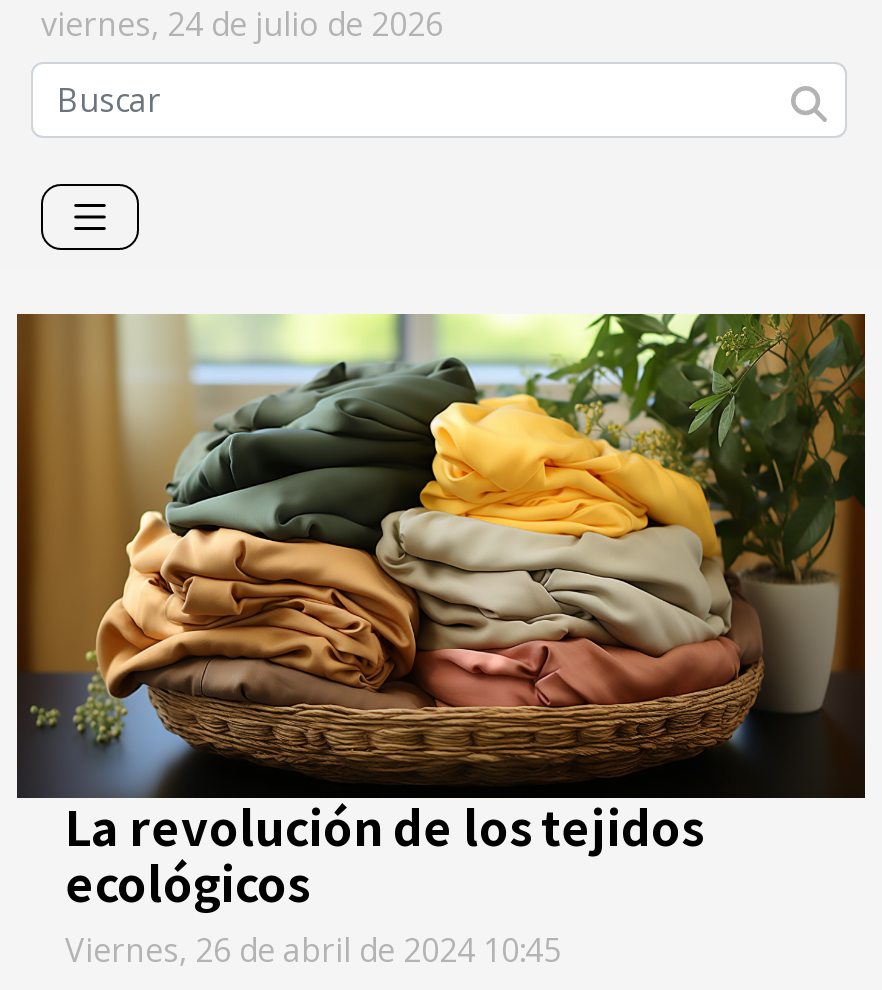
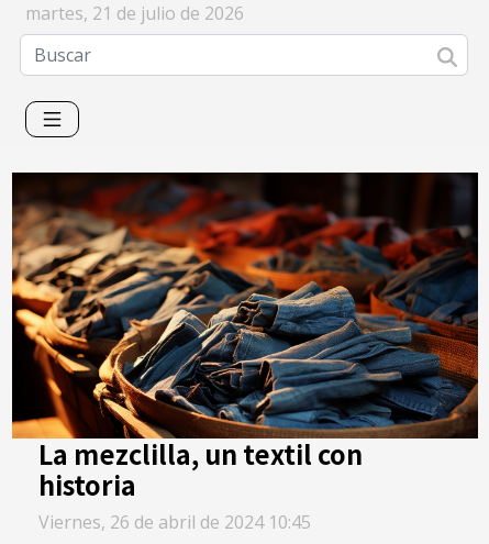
[41,2,443,46] viernes, 24 de julio de 2026 -> [25,1,244,25] martes, 21 de julio de 2026
[15,312,867,916] [image] | La revolución de los tejidos | ecológicos -> [11,171,479,504] [image] | La mezclilla, un textil con | historia

